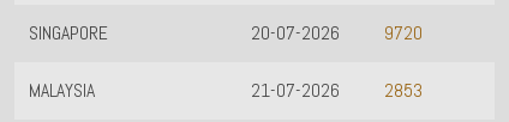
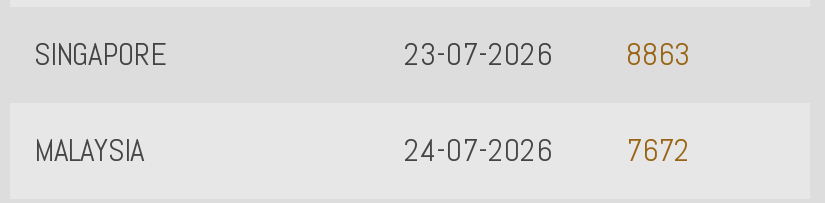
[251,21,340,45] 20-07-2026 -> [404,34,552,74] 23-07-2026
[384,22,423,45] 9720 -> [626,35,690,75] 8863
[251,78,340,102] 21-07-2026 -> [404,130,552,170] 24-07-2026
[384,79,423,103] 2853 -> [626,131,690,171] 7672

